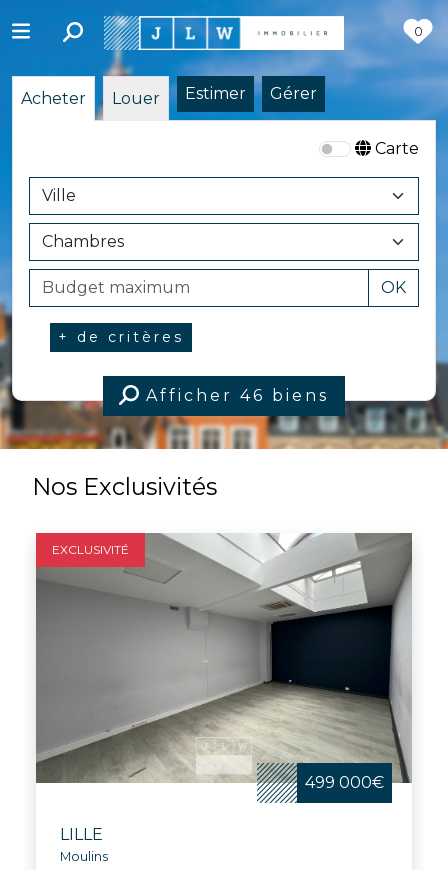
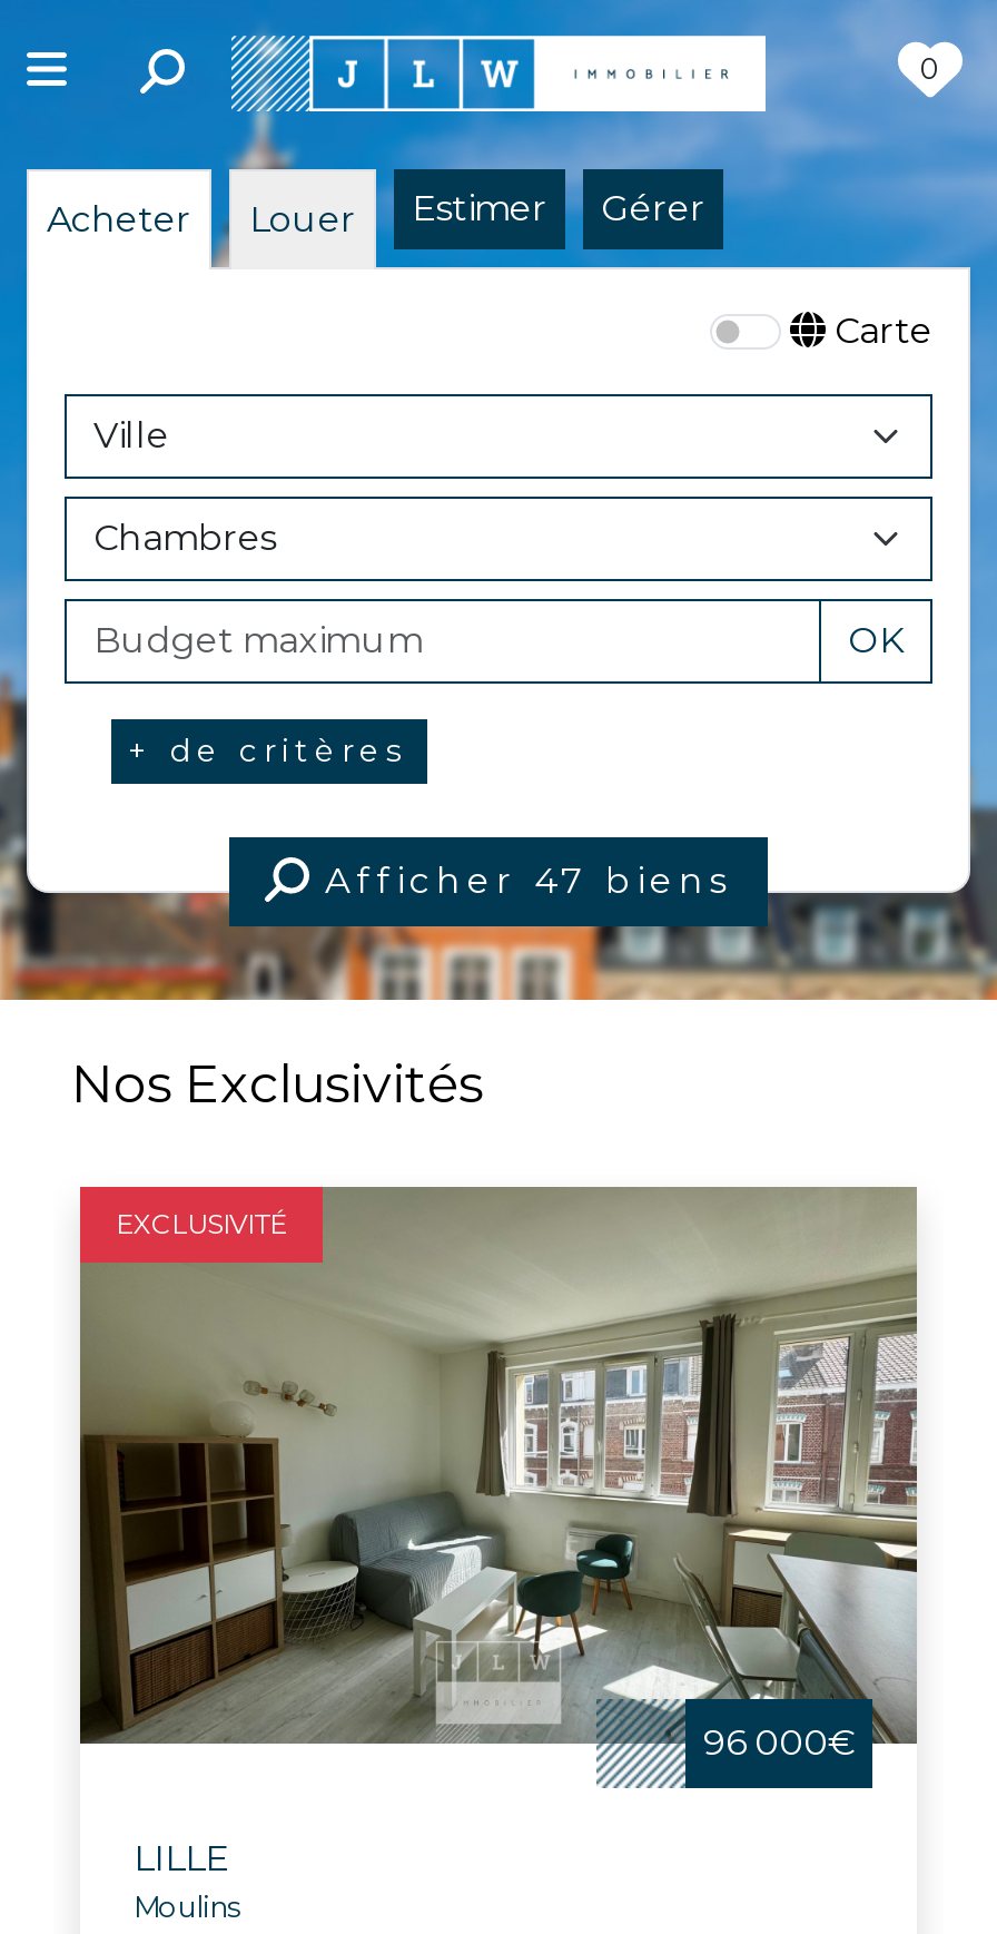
[139,386,329,405] Afficher 46 biens -> [309,860,732,902] Afficher 47 biens
[36,533,412,804] [image] | 499 000€ -> [80,1185,917,1788] [image] | 96 000€

